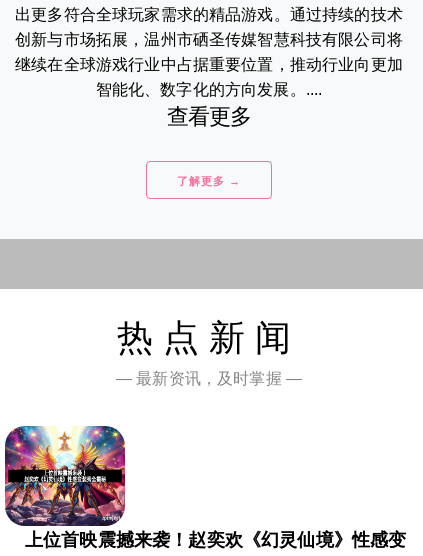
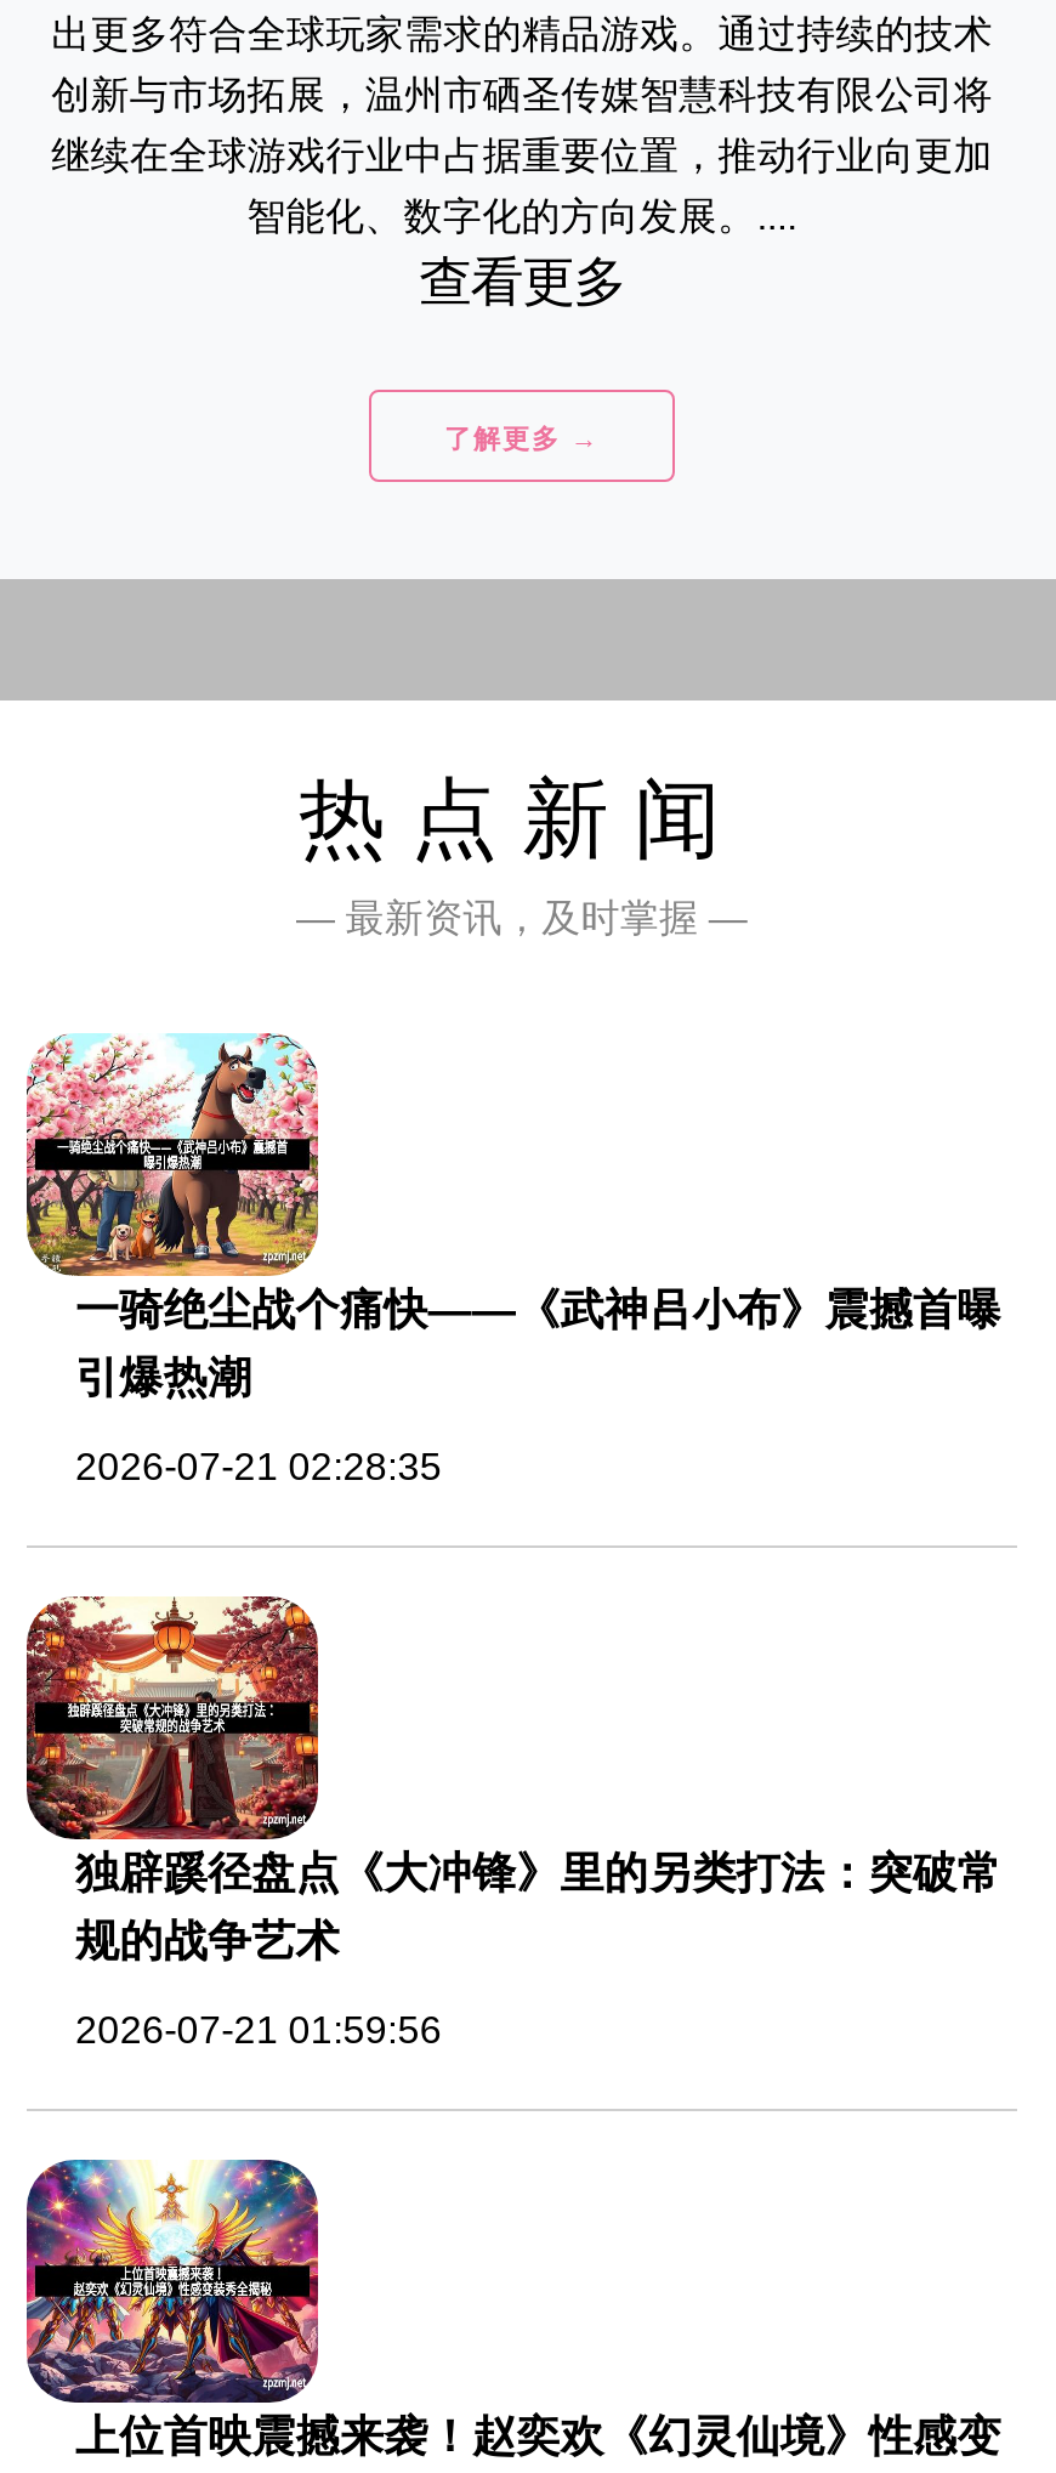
none -> [24,1031,1001,1487] [image] | 一骑绝尘战个痛快——《武神吕小布》震撼首曝 | 引爆热潮 | 2026-07-21 02:28:35
none -> [24,1594,1001,2051] [image] | 独辟蹊径盘点《大冲锋》里的另类打法：突破常 | 规的战争艺术 | 2026-07-21 01:59:56

